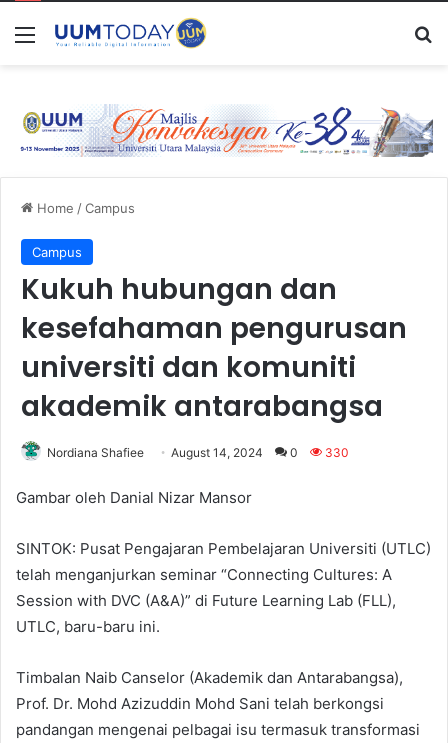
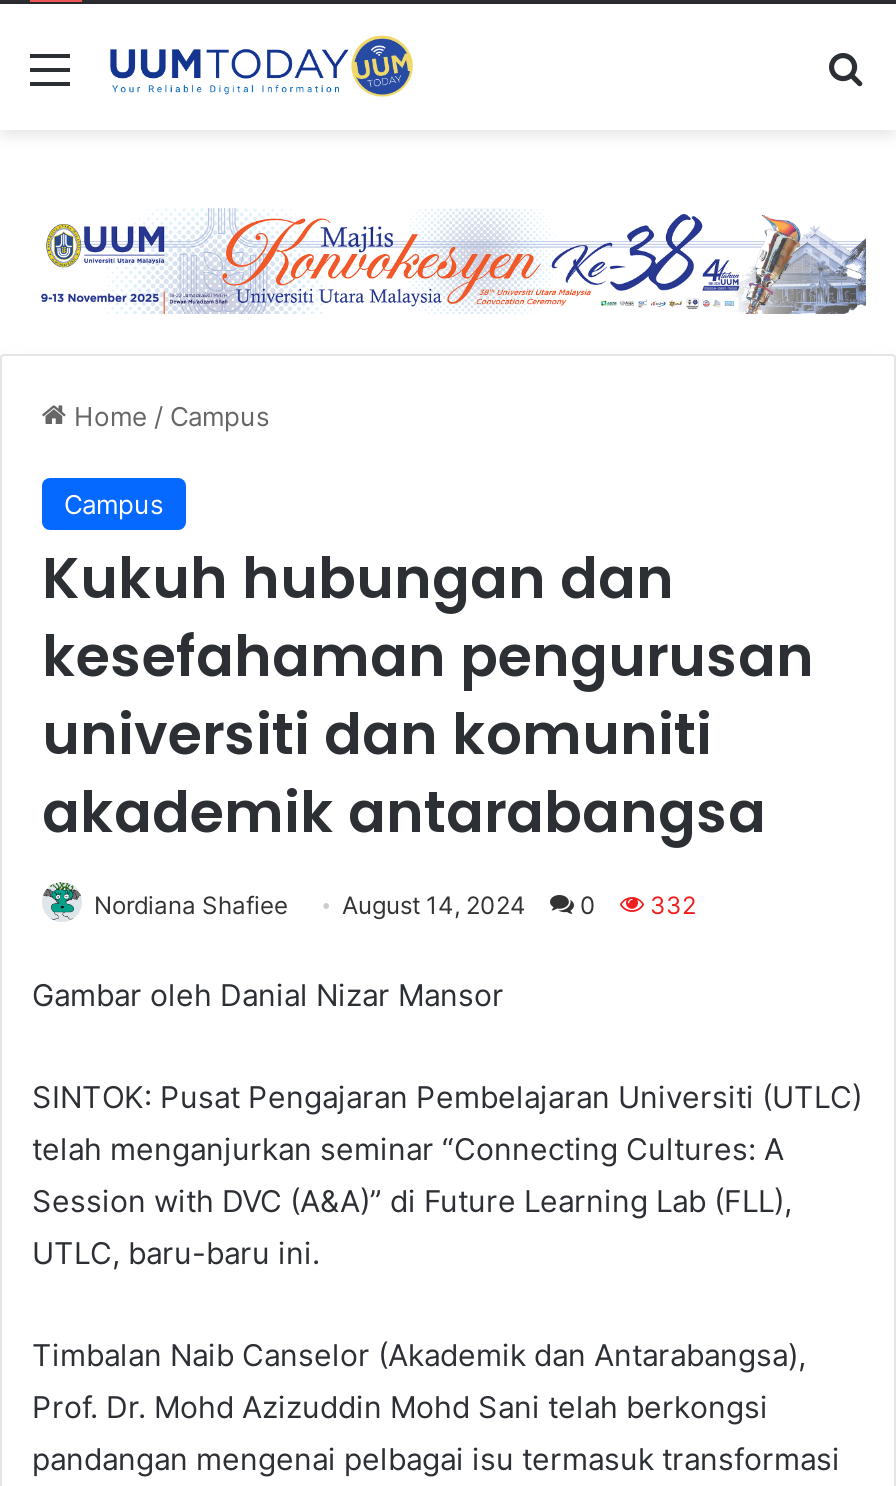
[47,445,349,460] Nordiana Shafiee August 14, 2024 0 330 -> [94,889,696,919] Nordiana Shafiee August 14, 2024 0 332

